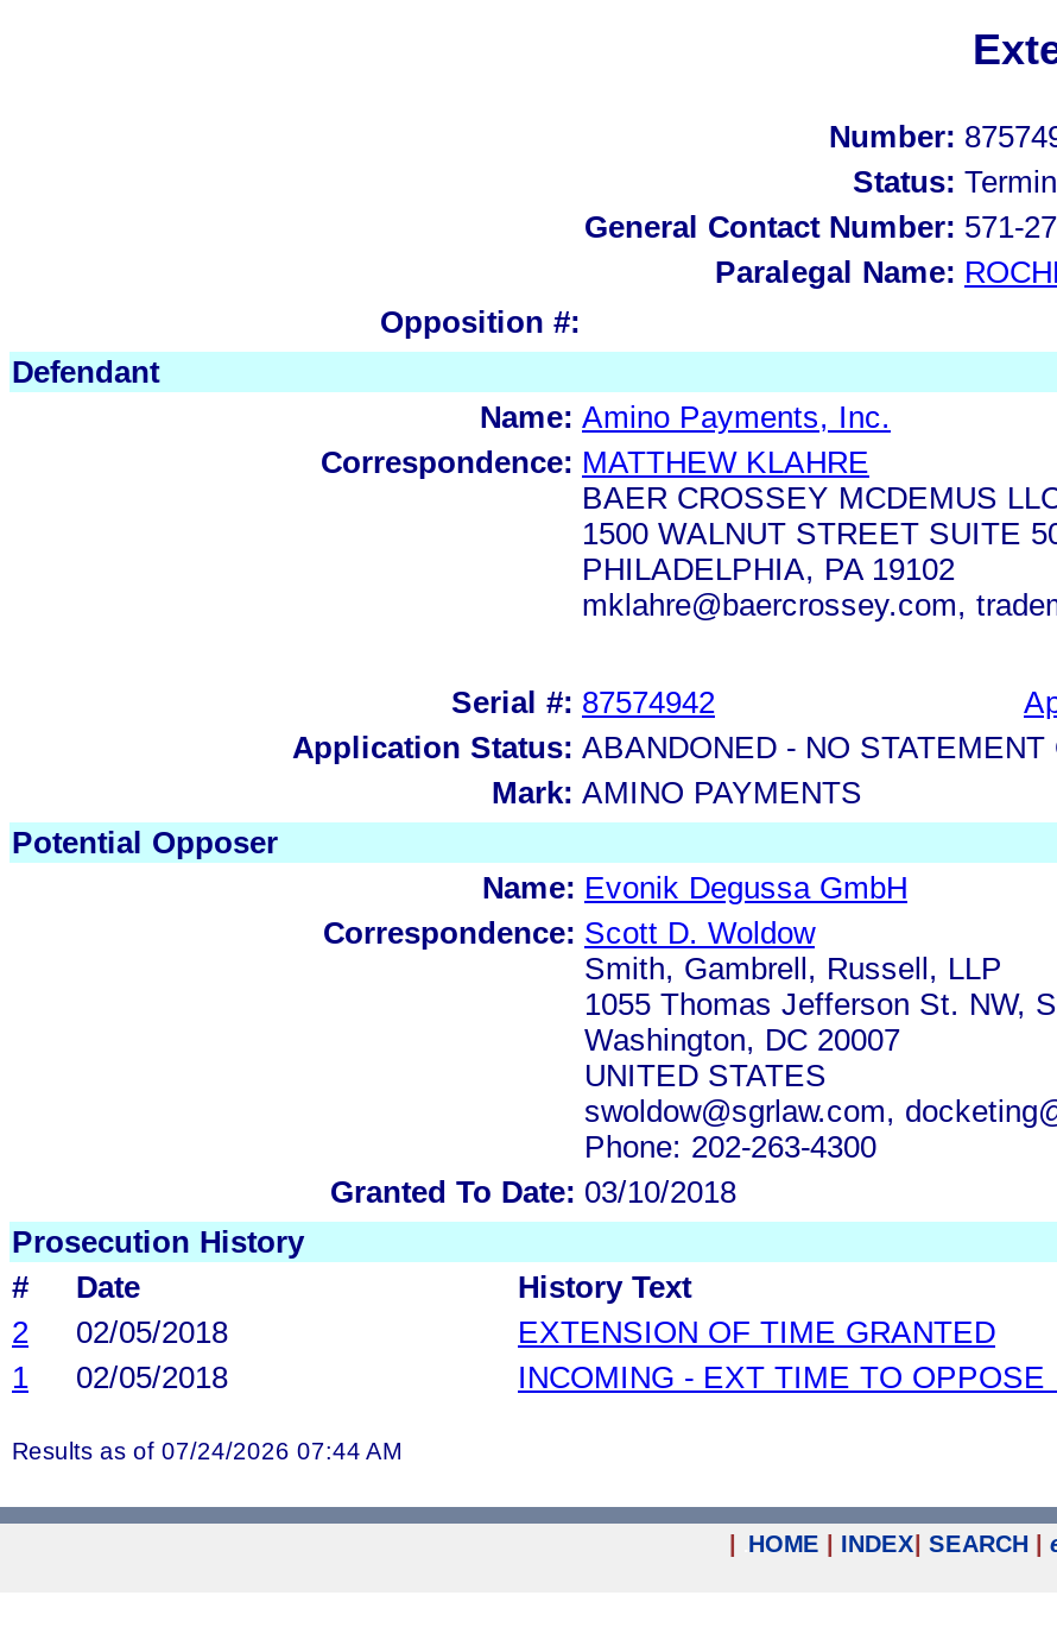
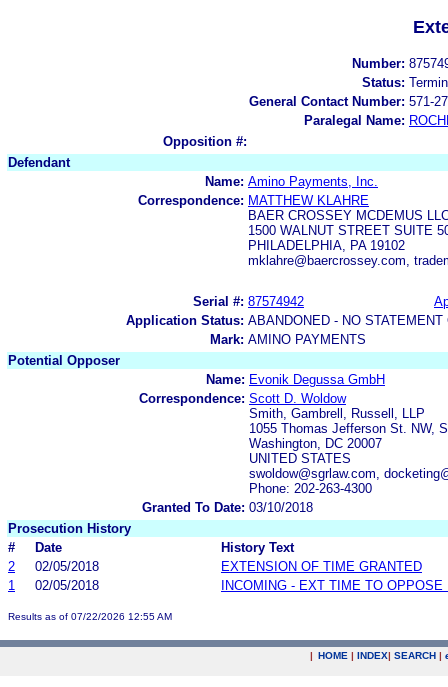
[12,1438,401,1464] Results as of 07/24/2026 07:44 AM -> [8,611,172,622] Results as of 07/22/2026 12:55 AM

